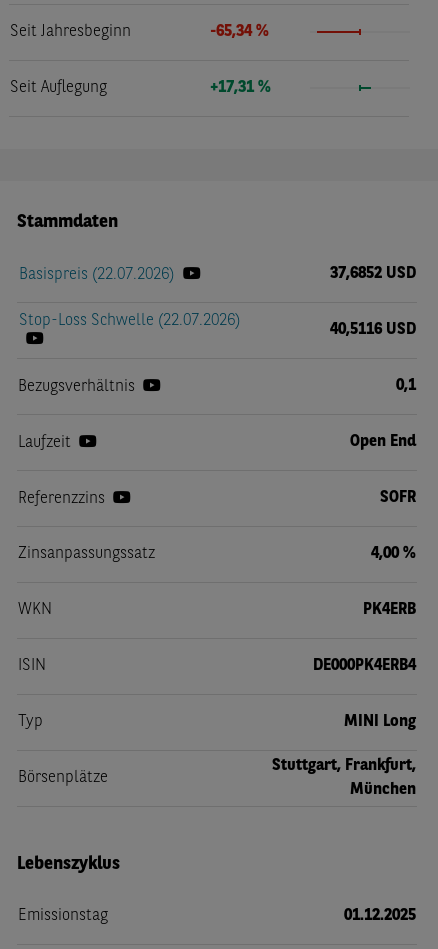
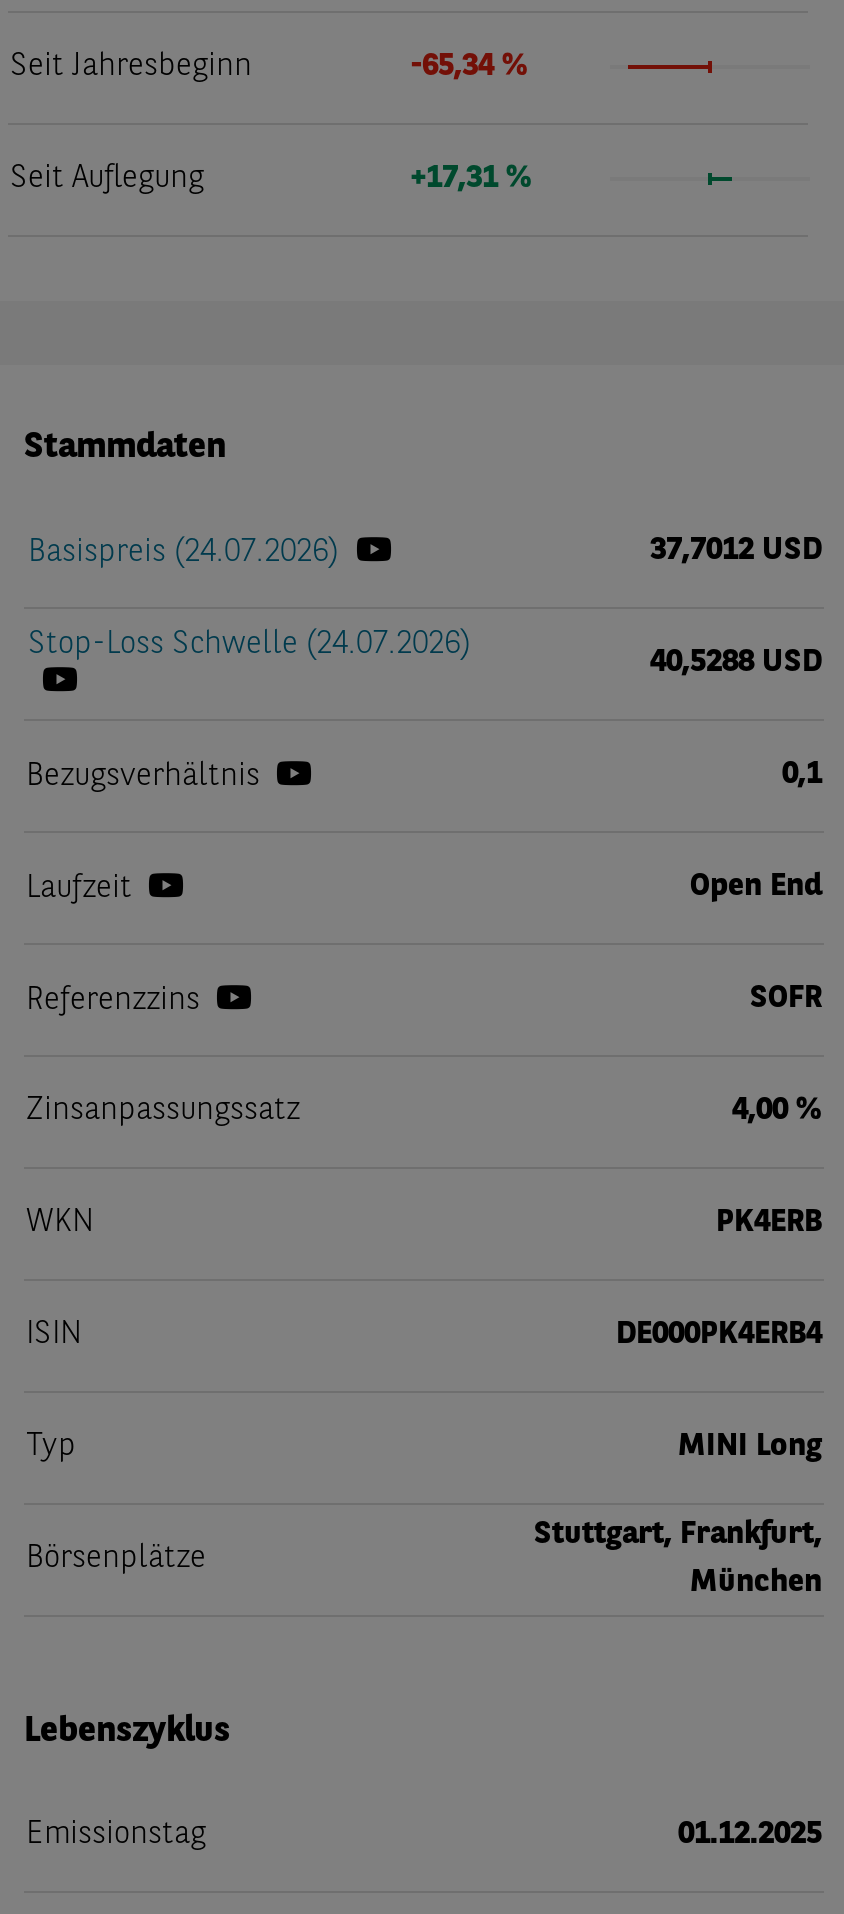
[19,267,174,283] Basispreis (22.07.2026) -> [28,536,338,568] Basispreis (24.07.2026)
[330,266,416,282] 37,6852 USD -> [650,535,822,567] 37,7012 USD
[19,313,240,329] Stop-Loss Schwelle (22.07.2026) -> [28,629,470,661] Stop-Loss Schwelle (24.07.2026)
[330,322,416,338] 40,5116 USD -> [650,647,822,679] 40,5288 USD

